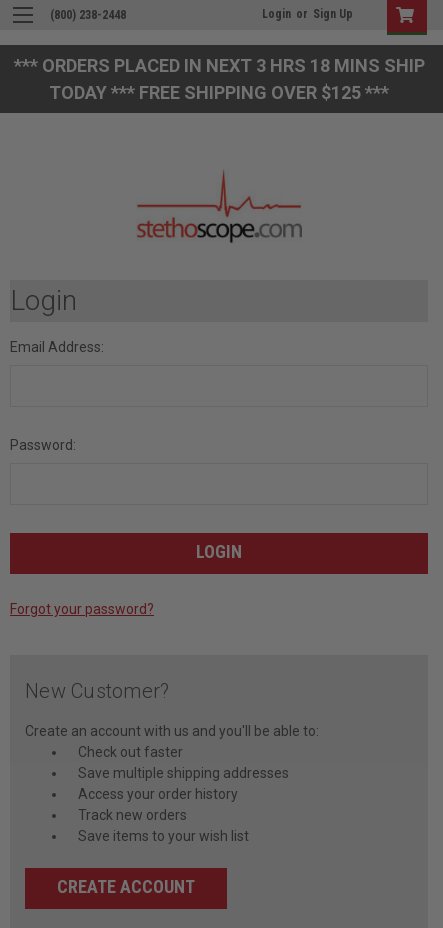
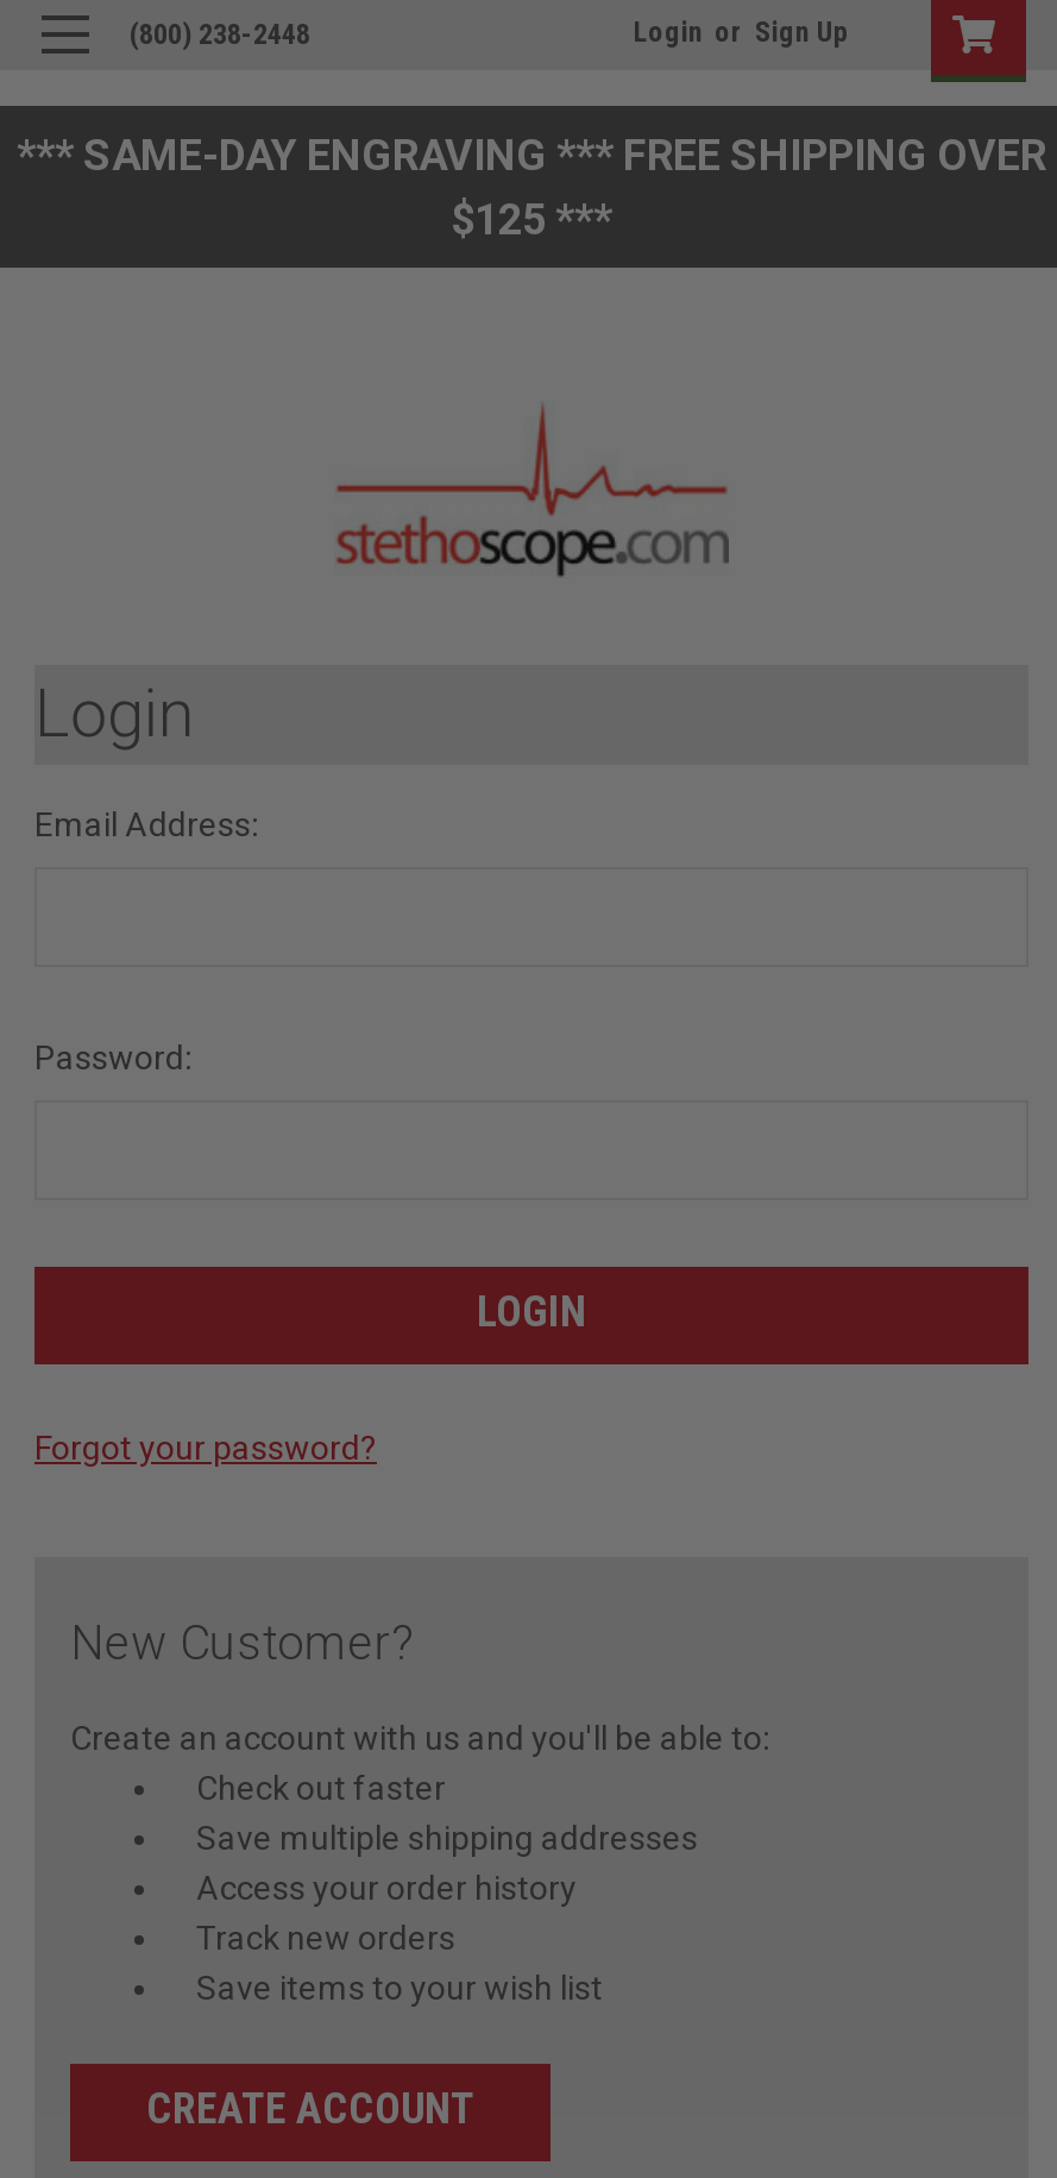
[13,55,424,103] *** ORDERS PLACED IN NEXT 3 HRS 18 MINS SHIP | TODAY *** FREE SHIPPING OVER $125 *** -> [17,130,1046,244] *** SAME-DAY ENGRAVING *** FREE SHIPPING OVER | $125 ***

